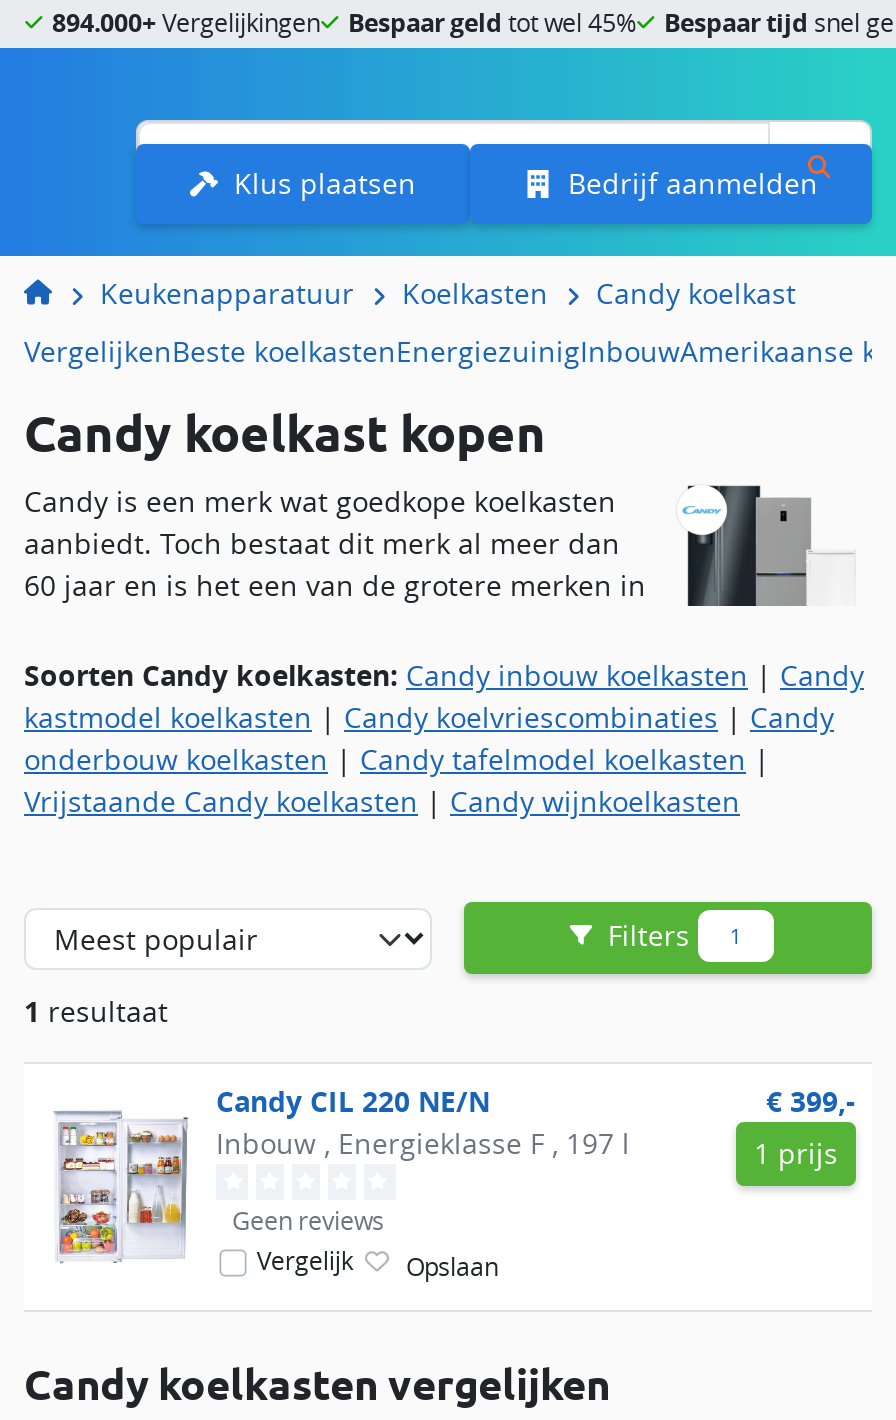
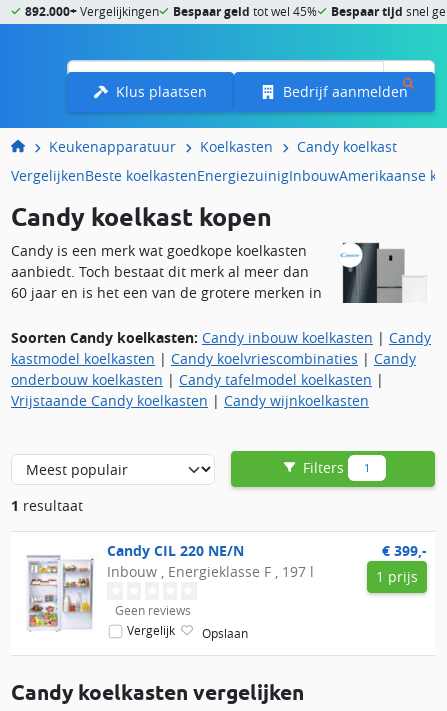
[52,6,320,40] 894.000+ Vergelijkingen -> [25,3,159,20] 892.000+ Vergelijkingen

